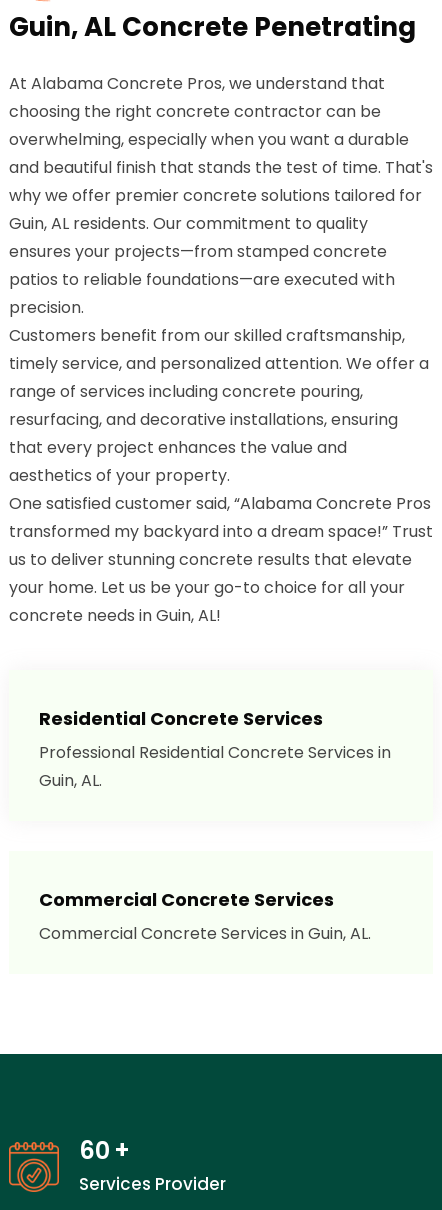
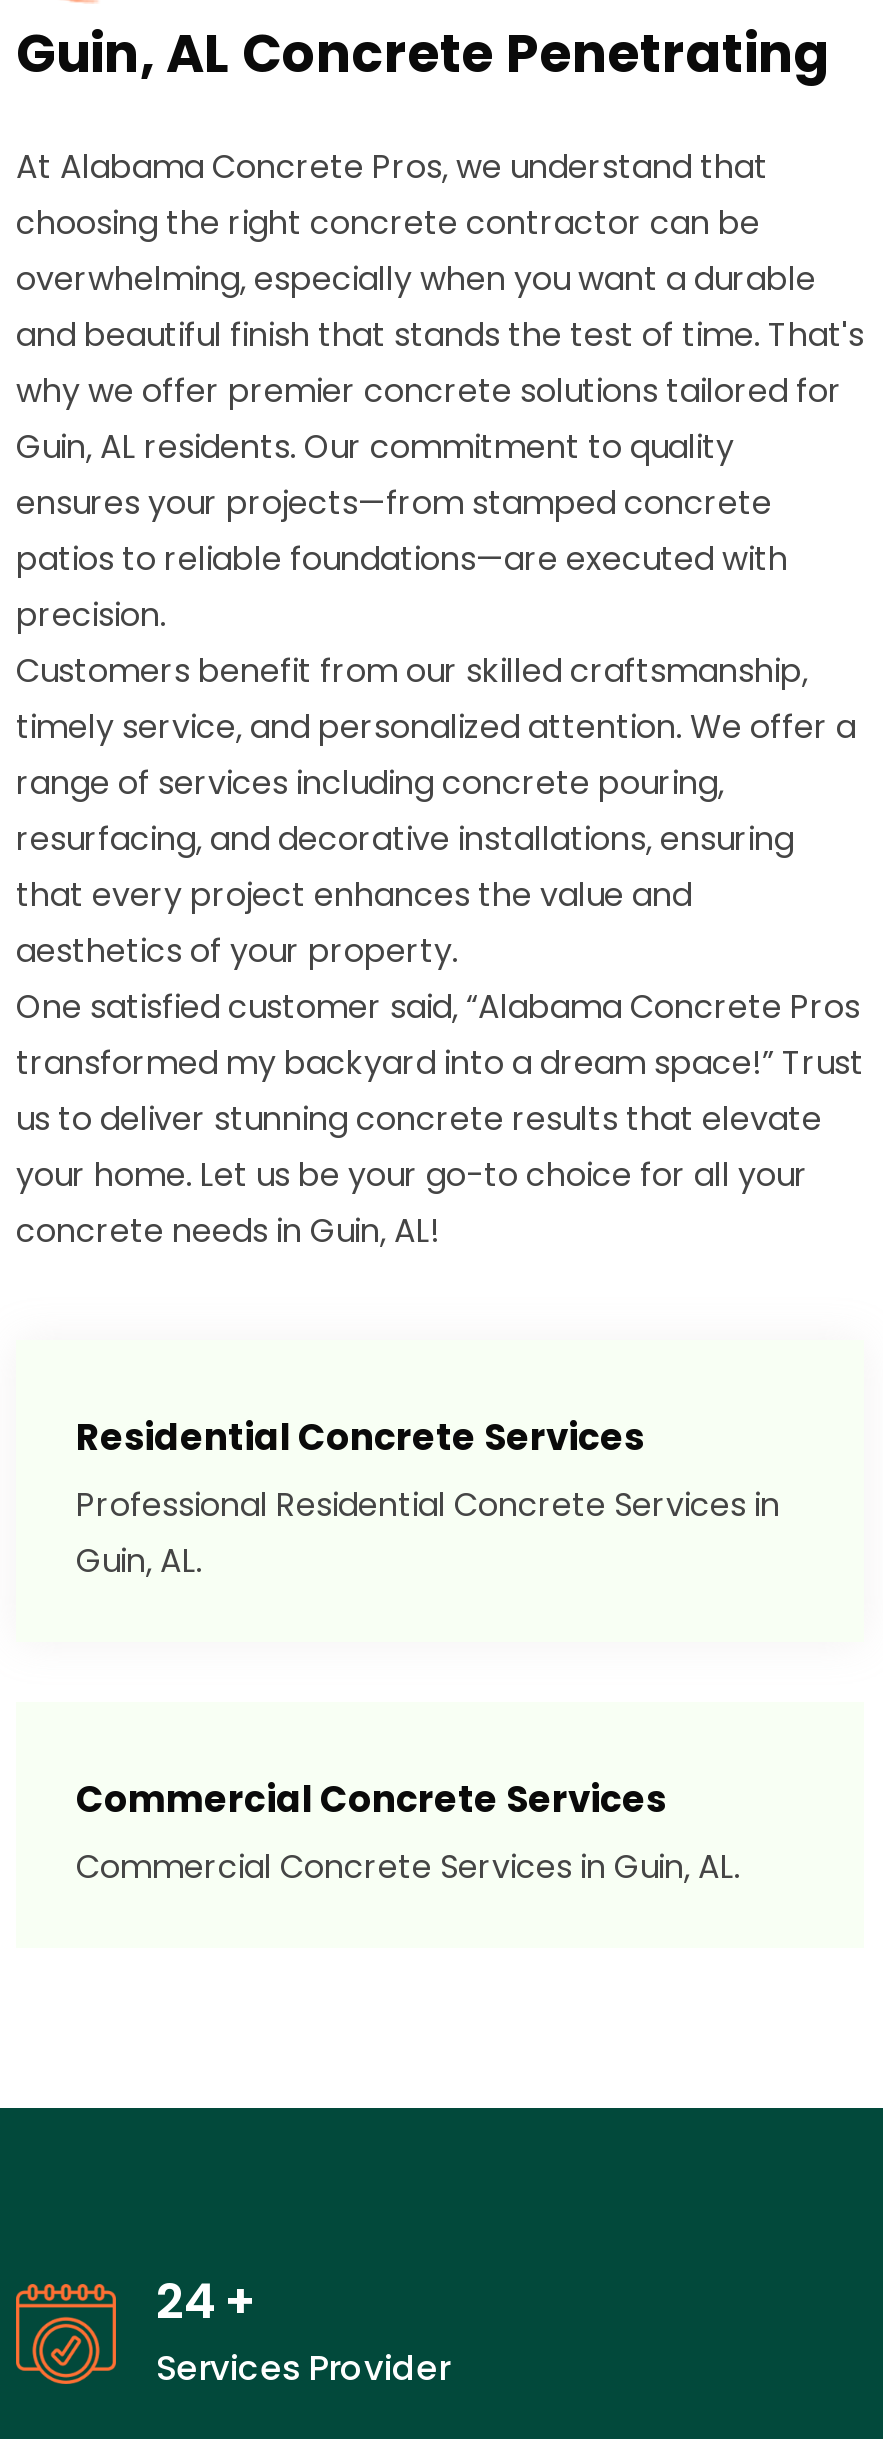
[79,1134,130,1167] 60 + -> [156,2268,256,2334] 24 +

